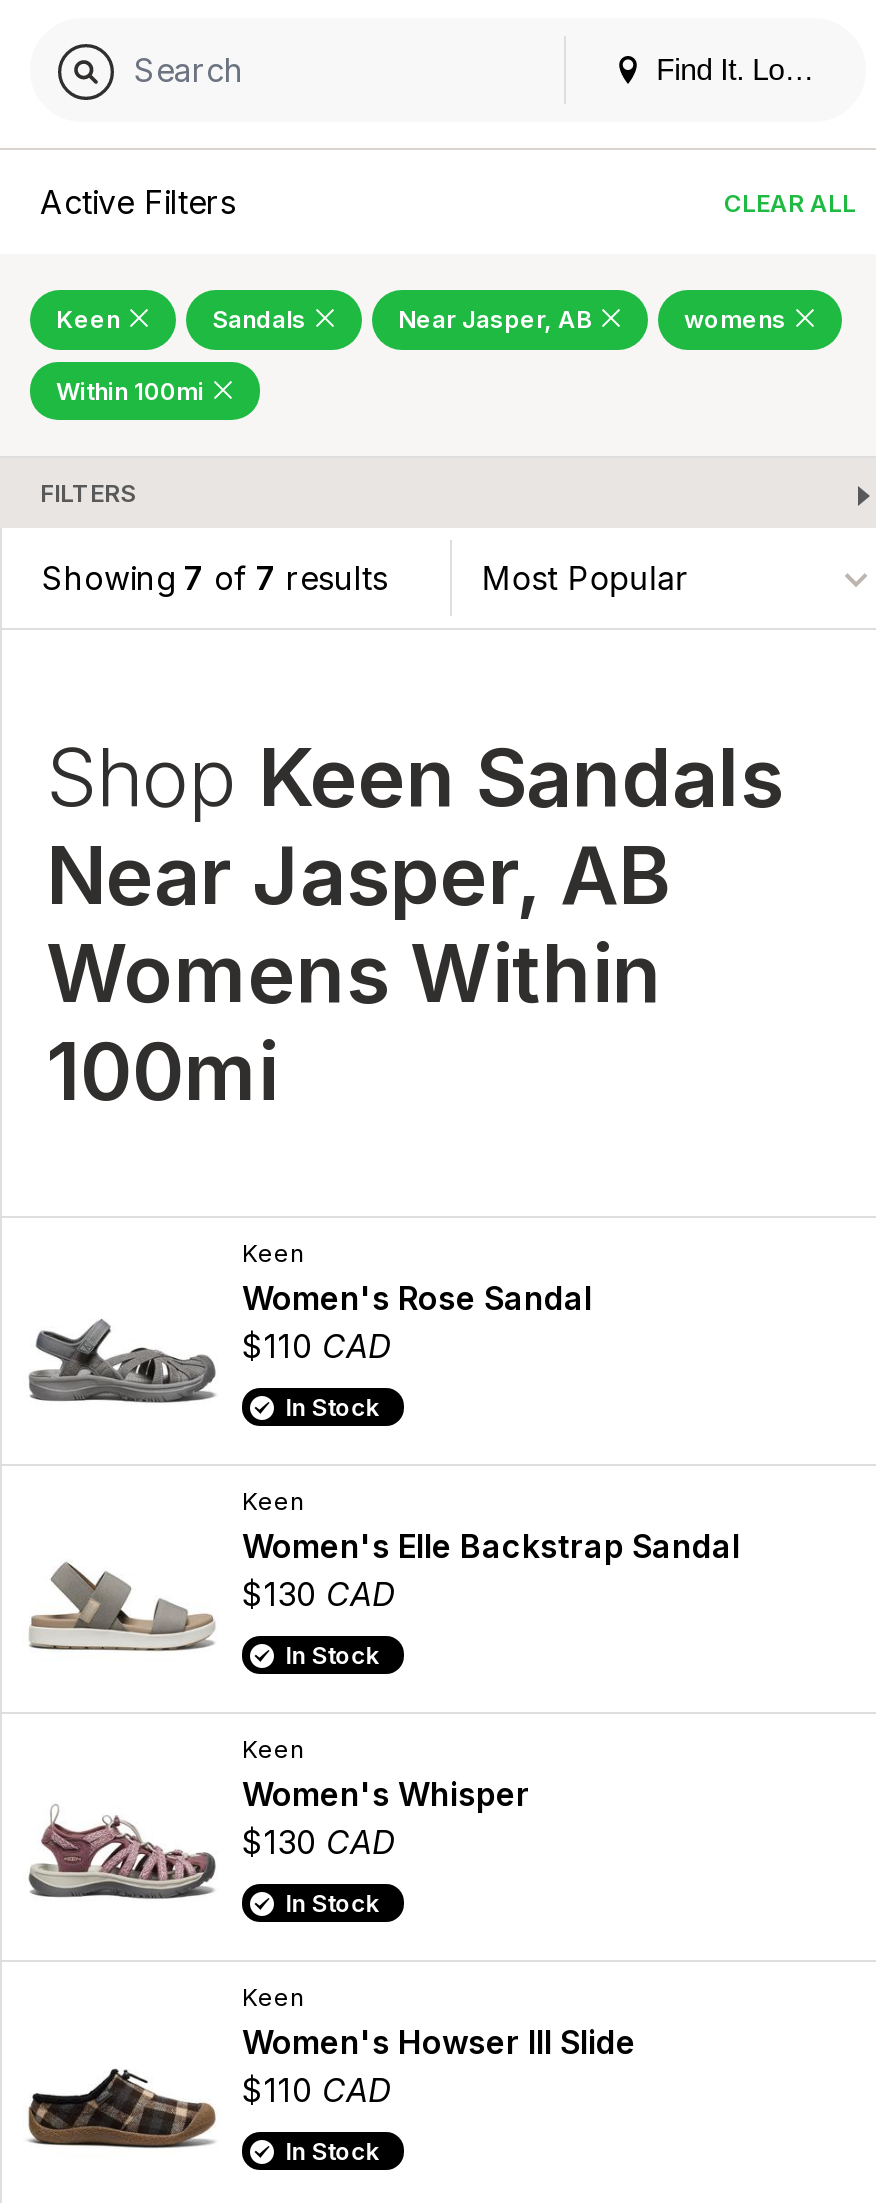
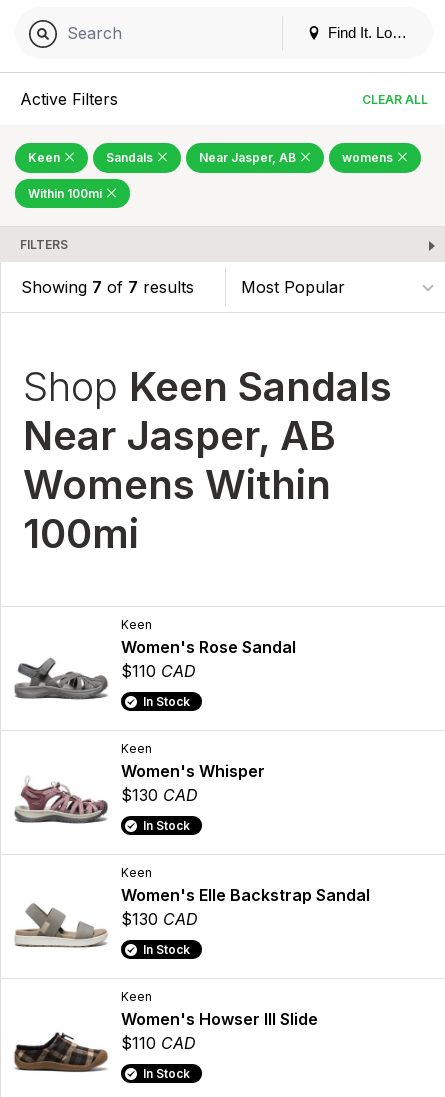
moved [32,1527,740,1650] -> [16,885,370,947]: [image] | Women's Elle Backstrap Sandal
moved [28,1775,530,1898] -> [14,761,265,823]: [image] | Women's Whisper

